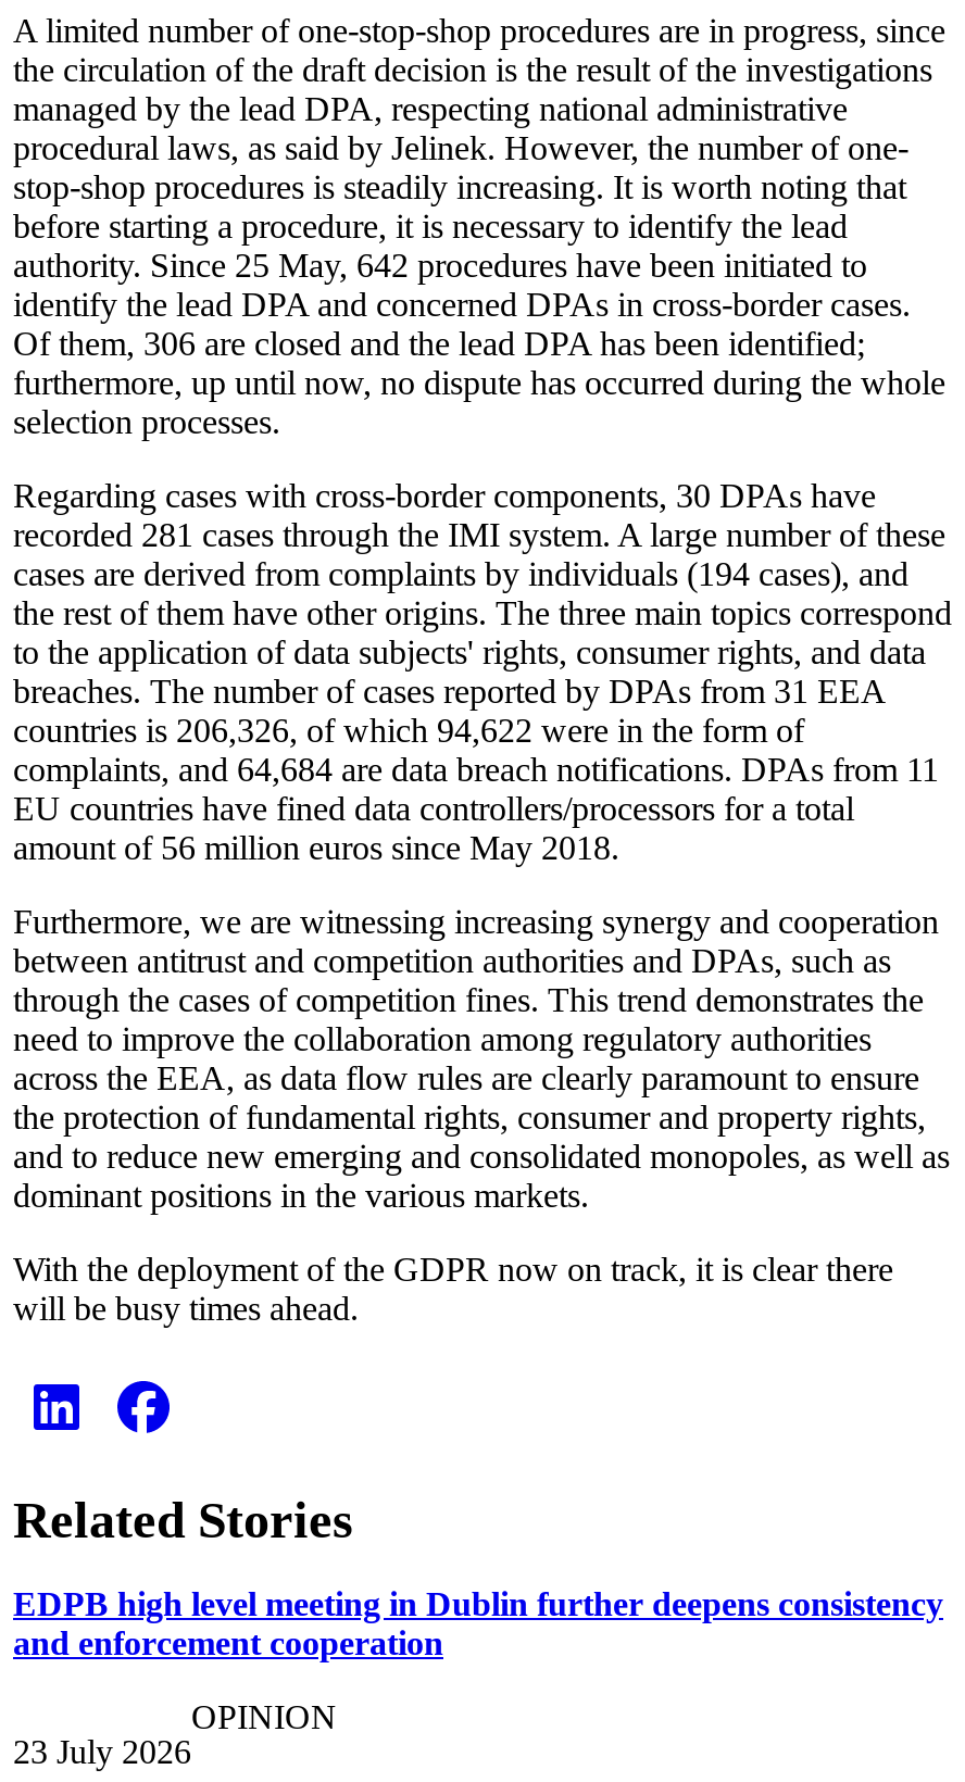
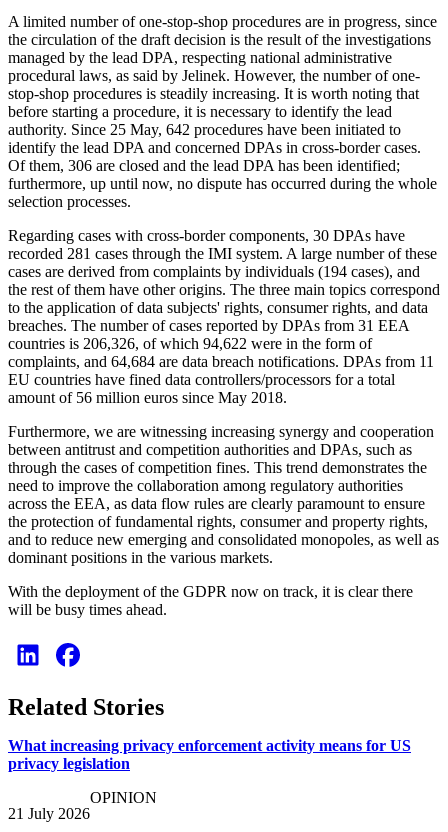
[13,1586,943,1662] EDPB high level meeting in Dublin further deepens consistency | and enforcement cooperation -> [8,737,411,772] What increasing privacy enforcement activity means for US | privacy legislation
[13,1734,191,1771] 23 July 2026 -> [8,805,90,822] 21 July 2026

